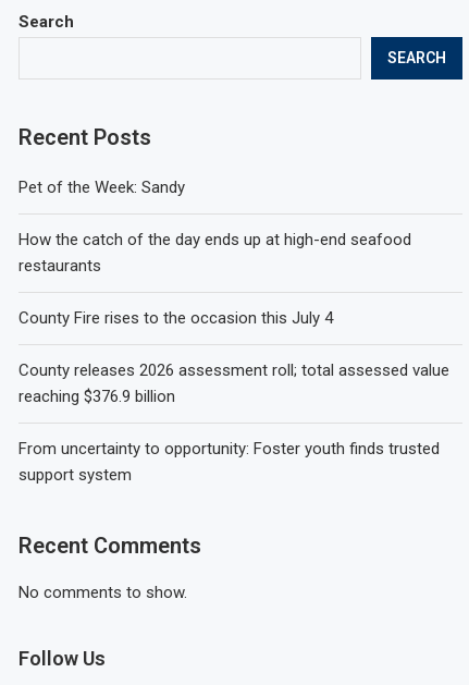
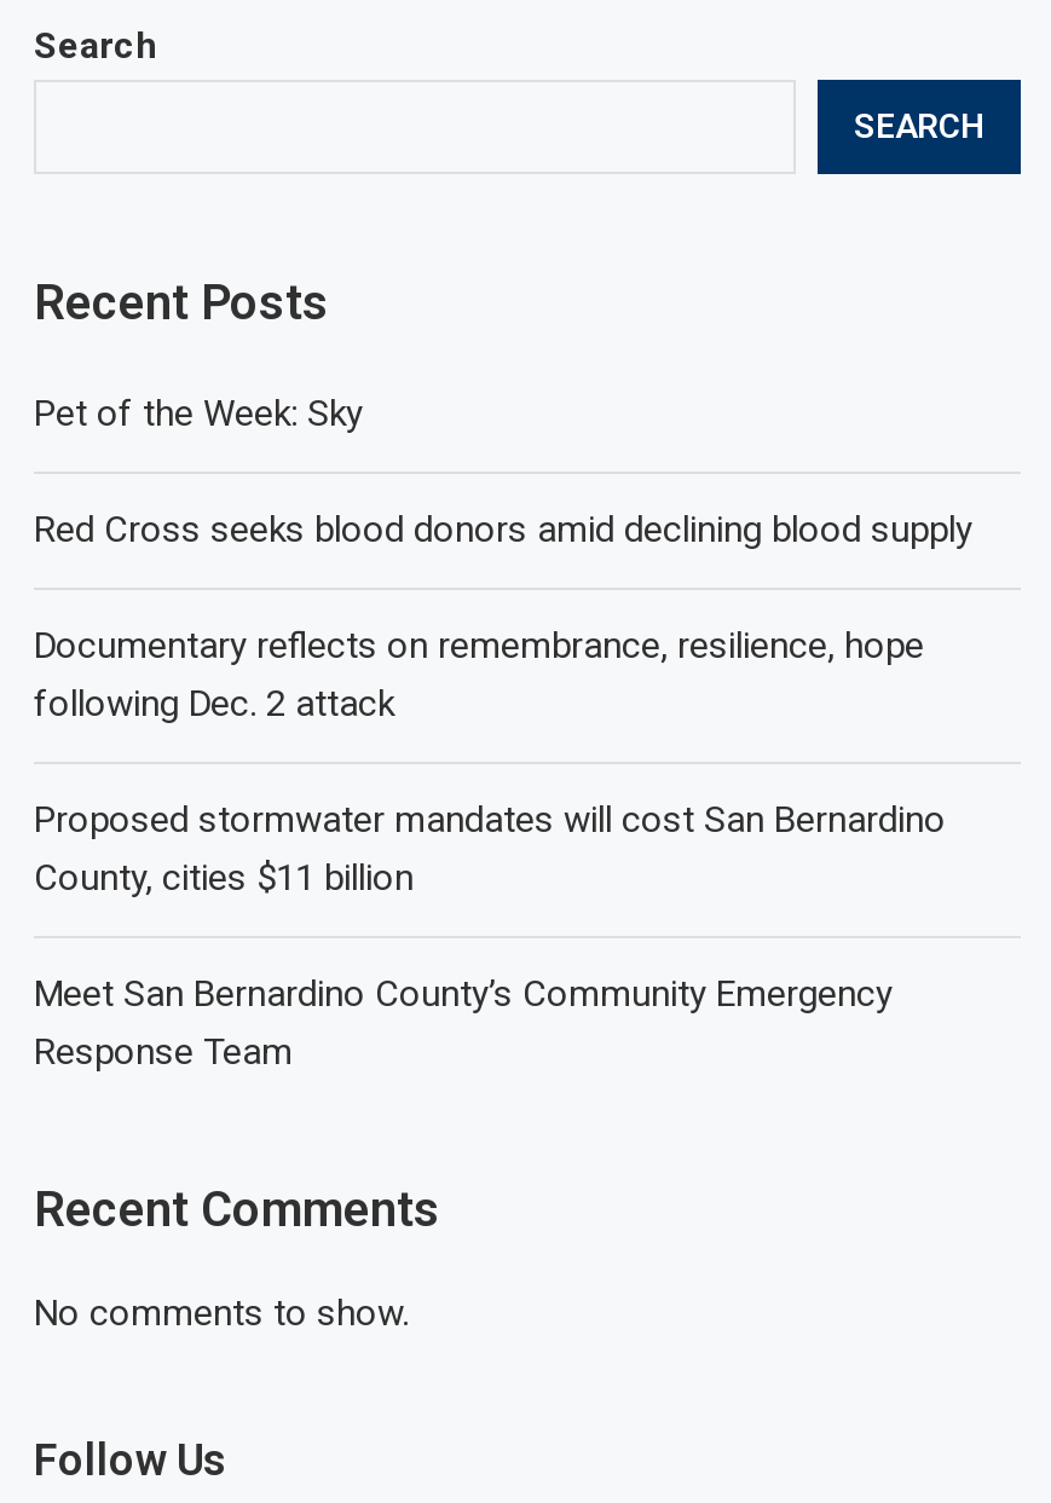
[18,177,185,197] Pet of the Week: Sandy -> [34,392,363,435] Pet of the Week: Sky
[18,230,411,275] How the catch of the day ends up at high-end seafood | restaurants -> [34,508,972,551] Red Cross seeks blood donors amid declining blood supply
[18,308,333,328] County Fire rises to the occasion this July 4 -> [34,624,924,725] Documentary reflects on remembrance, resilience, hope | following Dec. 2 attack
[18,360,449,406] County releases 2026 assessment roll; total assessed value | reaching $376.9 billion -> [34,798,946,899] Proposed stormwater mandates will cost San Bernardino | County, cities $11 billion
[18,439,440,485] From uncertainty to opportunity: Foster youth finds trusted | support system -> [34,972,893,1074] Meet San Bernardino County’s Community Emergency | Response Team

